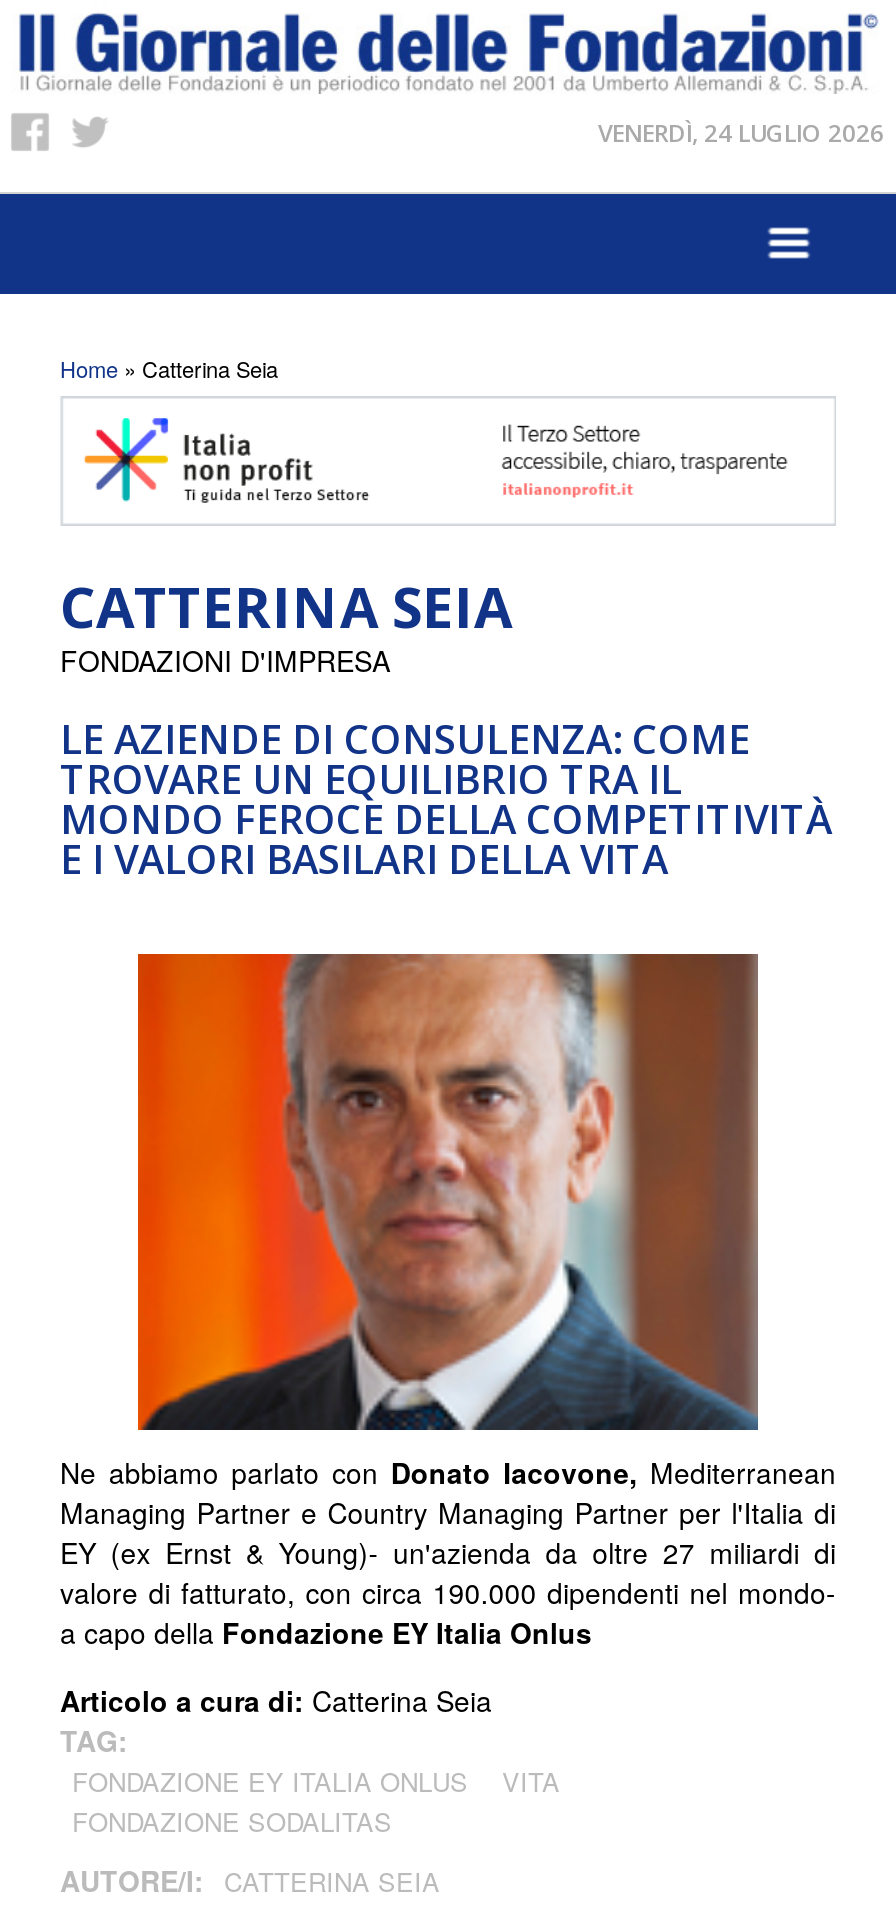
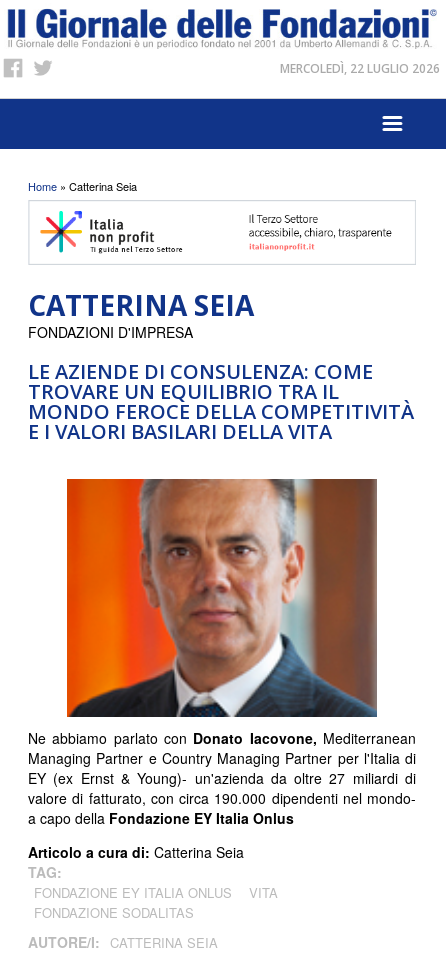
[598,116,884,150] VENERDÌ, 24 LUGLIO 2026 -> [280,60,440,77] MERCOLEDÌ, 22 LUGLIO 2026

